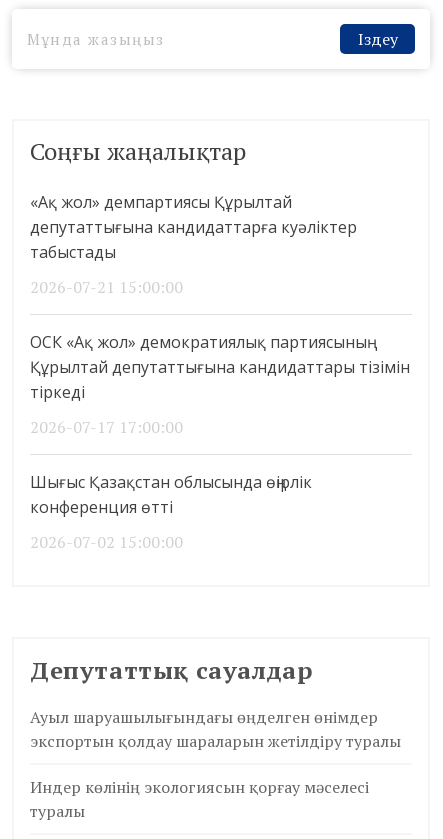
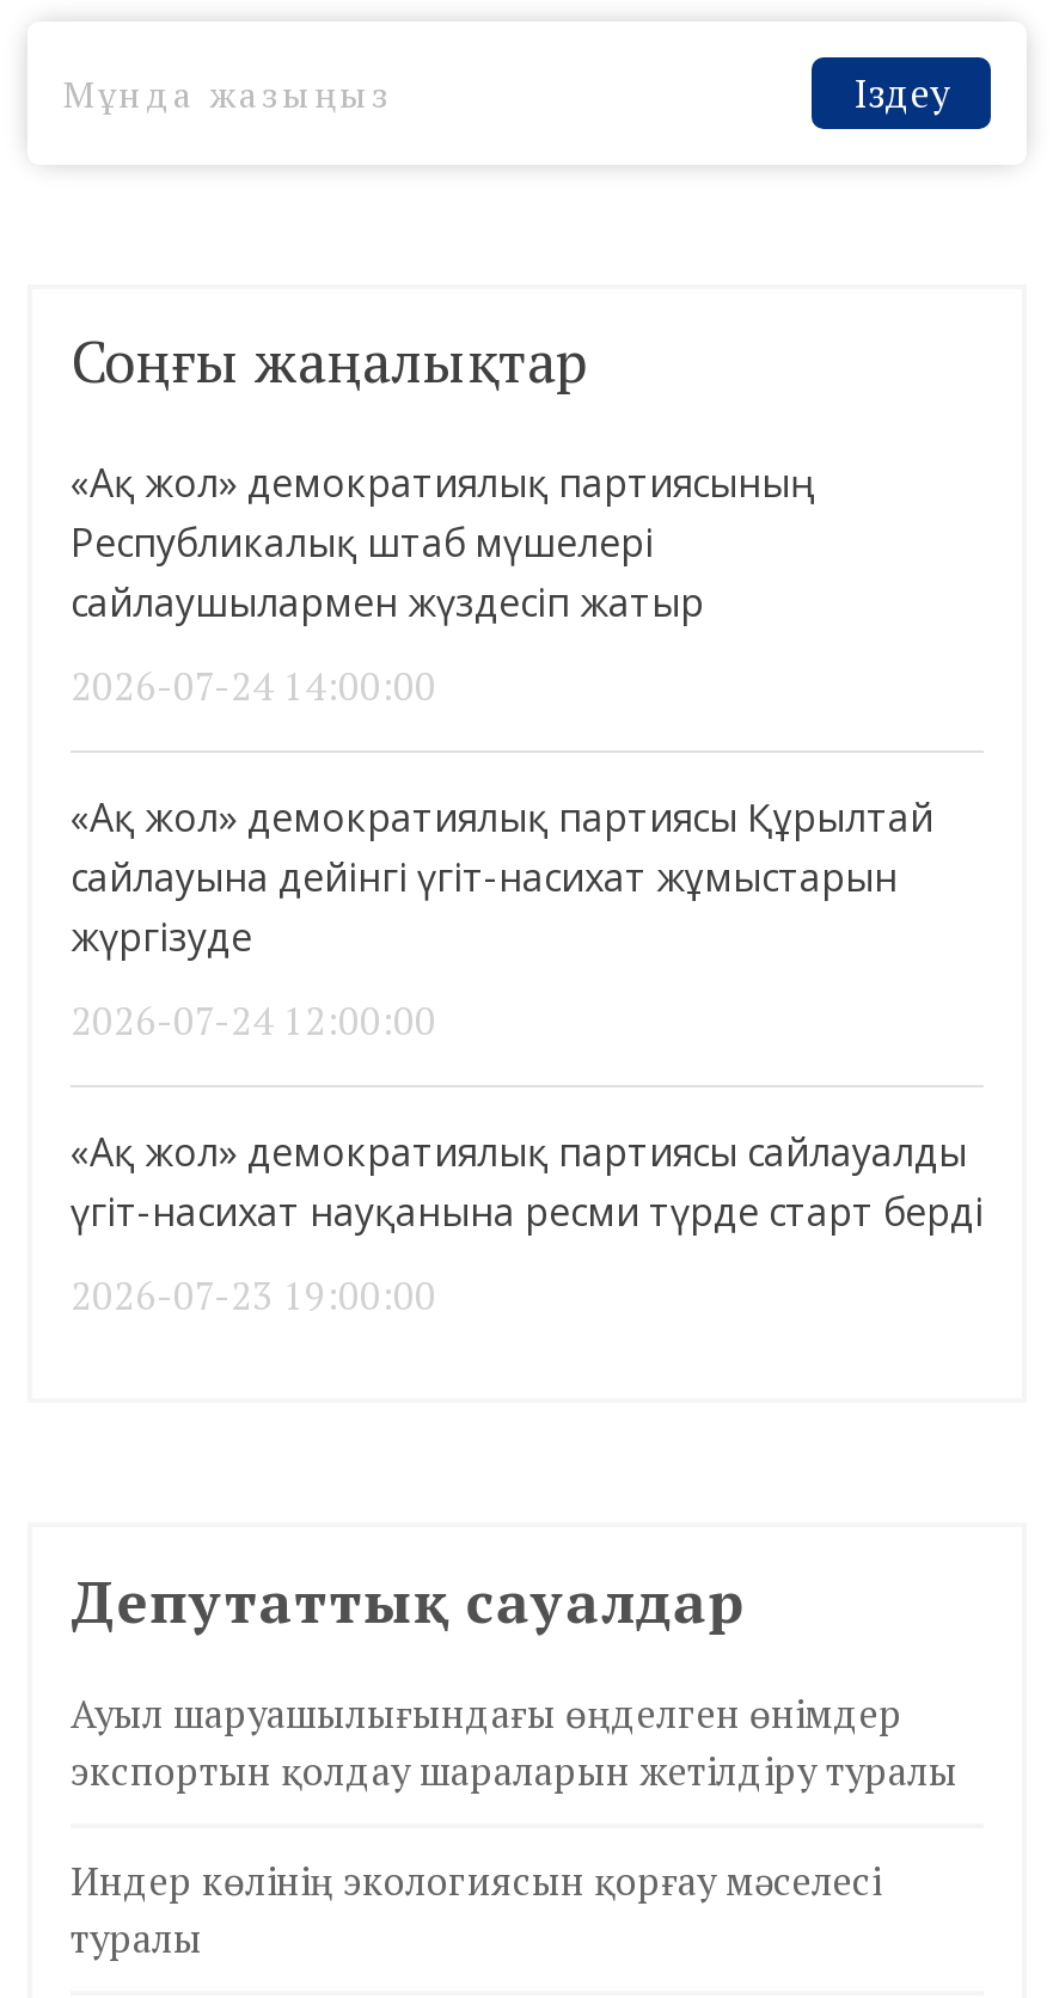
[30,191,357,263] «Ақ жол» демпартиясы Құрылтай | депутаттығына кандидаттарға куәліктер | табыстады -> [71,457,790,629] «Ақ жол» демократиялық партиясының | Республикалық штаб мүшелері | сайлаушылармен жүздесіп жатыр
[30,276,183,298] 2026-07-21 15:00:00 -> [71,660,436,712] 2026-07-24 14:00:00
[30,331,410,403] ОСК «Ақ жол» демократиялық партиясының | Құрылтай депутаттығына кандидаттары тізімін | тіркеді -> [71,791,933,963] «Ақ жол» демократиялық партиясы Құрылтай | сайлауына дейінгі үгіт-насихат жұмыстарын | жүргізуде
[30,416,183,438] 2026-07-17 17:00:00 -> [71,994,436,1047] 2026-07-24 12:00:00
[30,471,312,518] Шығыс Қазақстан облысында өңірлік | конференция өтті -> [71,1126,984,1238] «Ақ жол» демократиялық партиясы сайлауалды | үгіт-насихат науқанына ресми түрде старт берді
[30,531,183,553] 2026-07-02 15:00:00 -> [71,1269,436,1322] 2026-07-23 19:00:00

